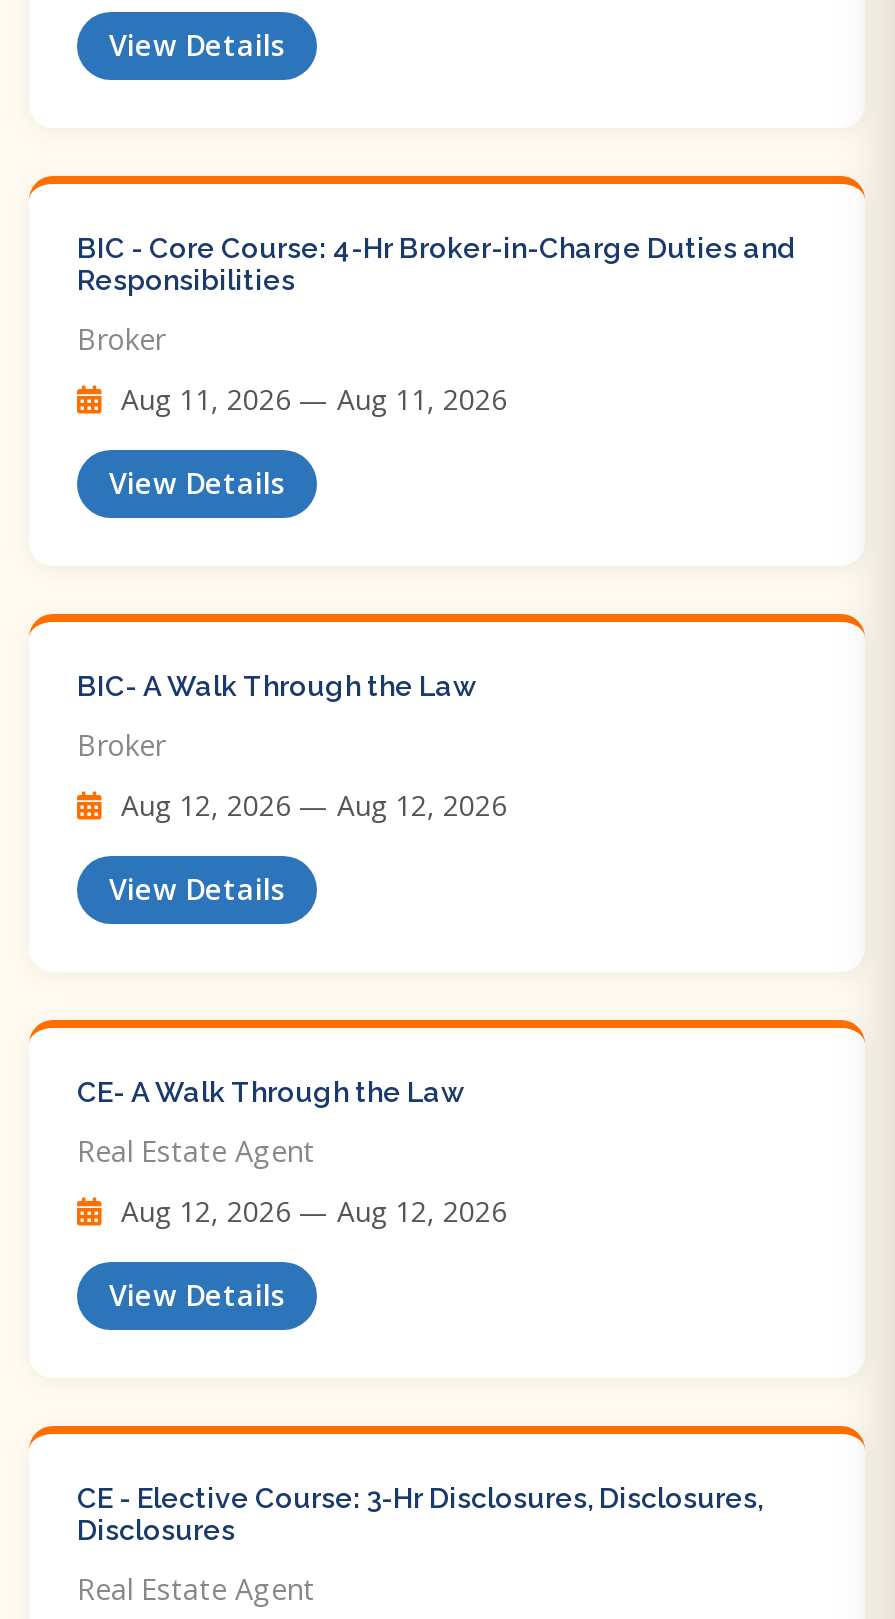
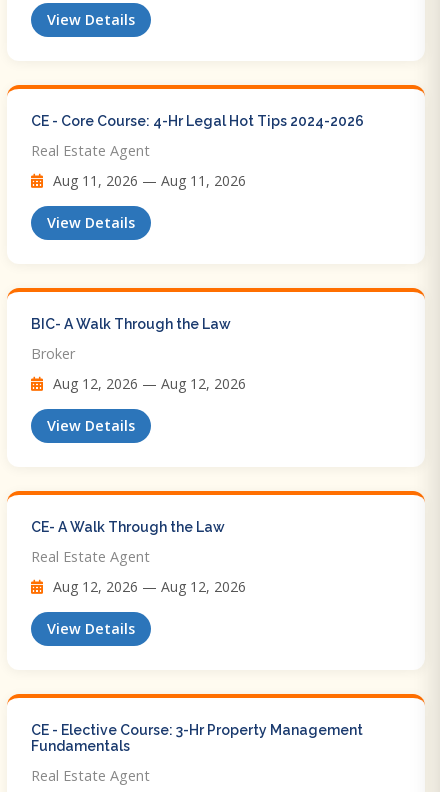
[77,232,795,296] BIC - Core Course: 4-Hr Broker-in-Charge Duties and | Responsibilities -> [31,113,364,129] CE - Core Course: 4-Hr Legal Hot Tips 2024-2026
[77,320,165,358] Broker -> [31,141,150,160] Real Estate Agent
[77,1482,763,1546] CE - Elective Course: 3-Hr Disclosures, Disclosures, | Disclosures -> [31,722,363,754] CE - Elective Course: 3-Hr Property Management | Fundamentals

